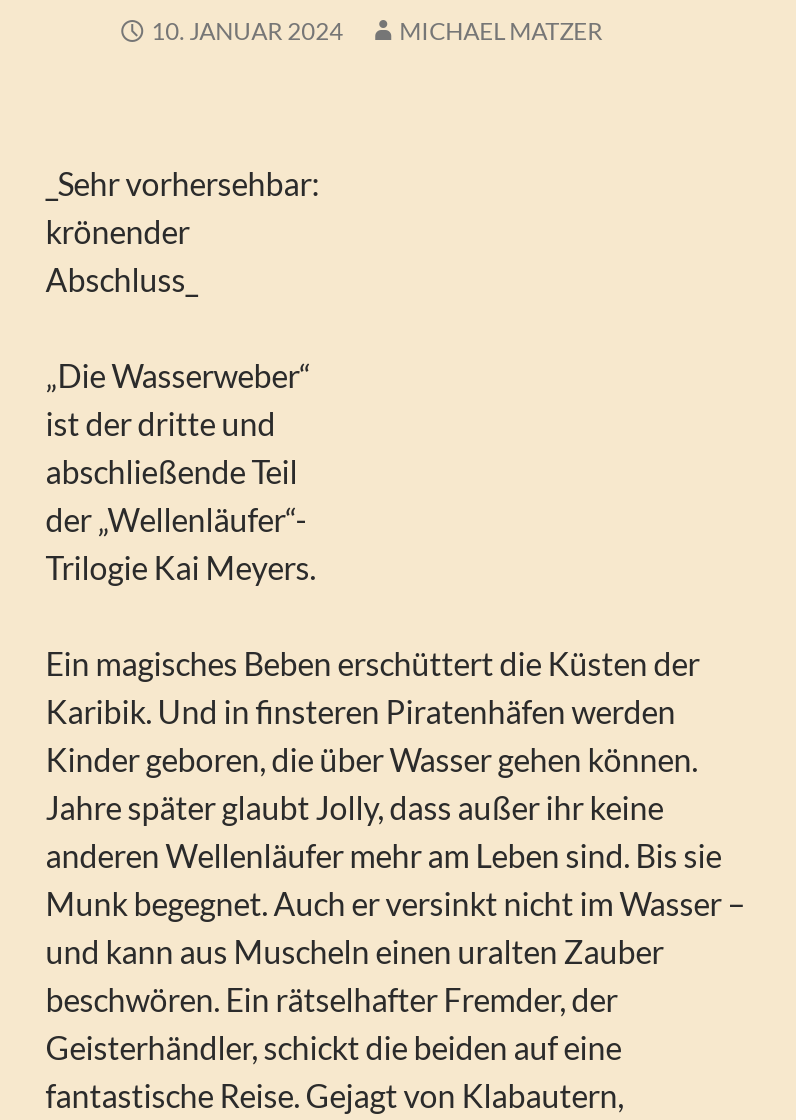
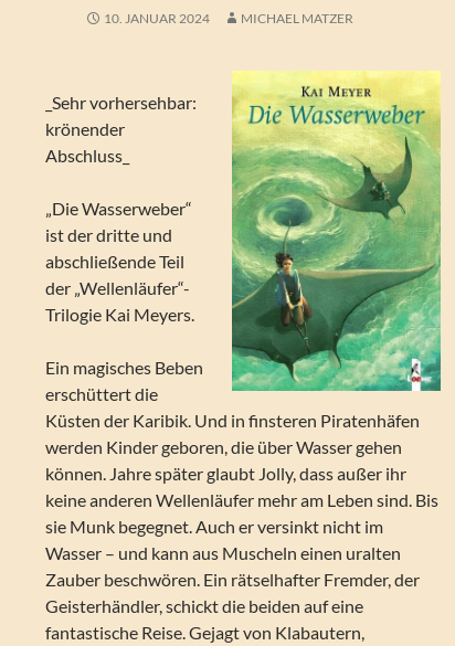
none -> [231,71,442,392] [image]

